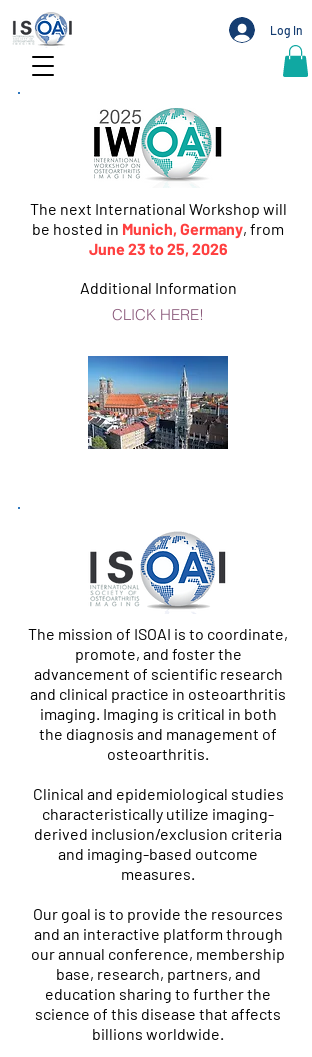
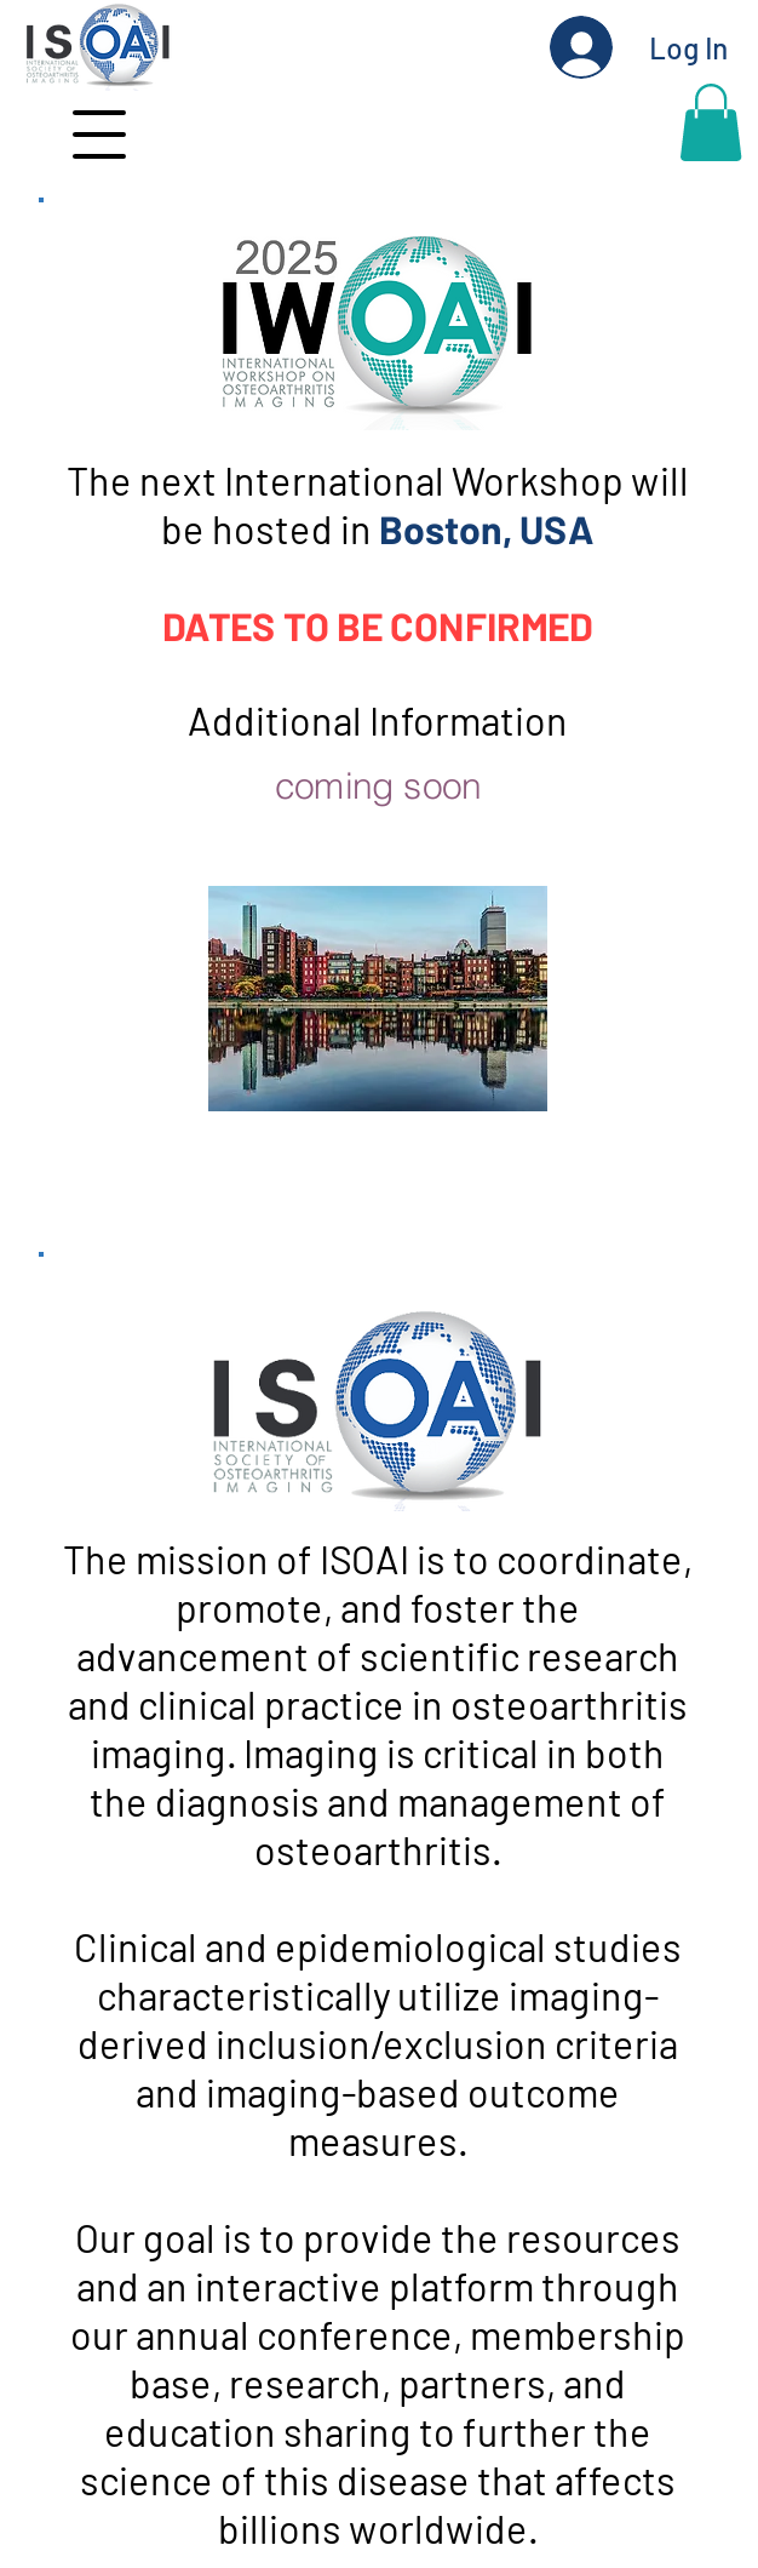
[32,219,284,258] be hosted in Munich, Germany, from | June 23 to 25, 2026 -> [161,506,595,649] be hosted in Boston, USA | DATES TO BE CONFIRMED
[112,305,204,324] CLICK HERE! -> [275,763,481,809] coming soon
[87,355,229,450] [image] -> [206,883,550,1114] [image]

